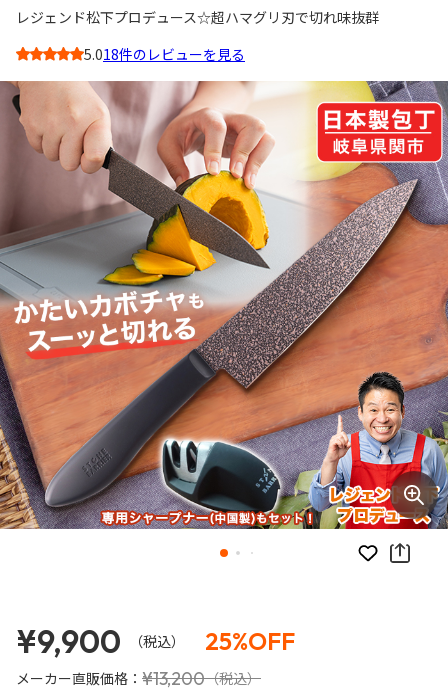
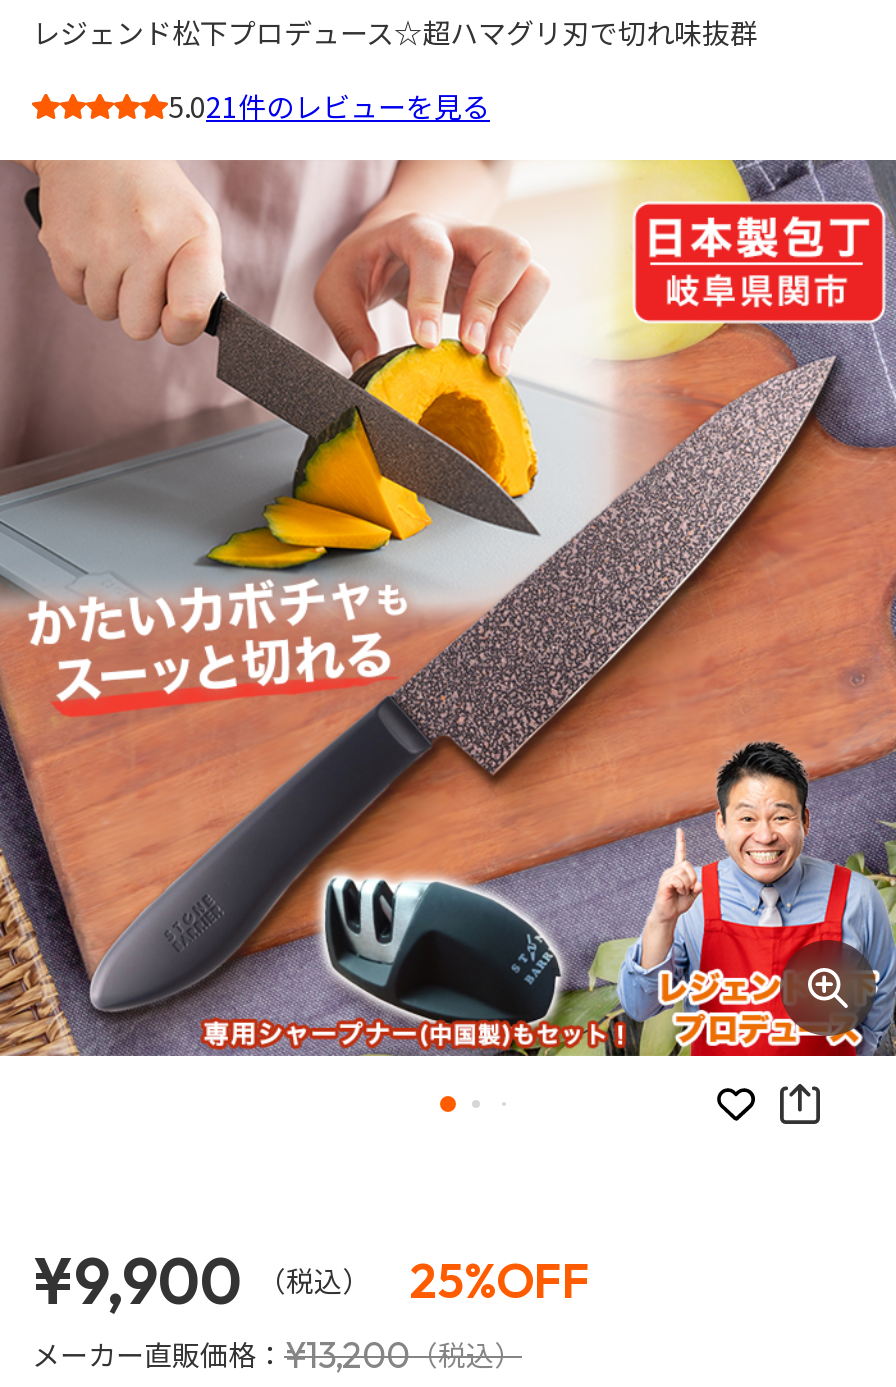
[84,44,245,64] 5.018件のレビューを見る -> [168,86,490,126] 5.021件のレビューを見る

